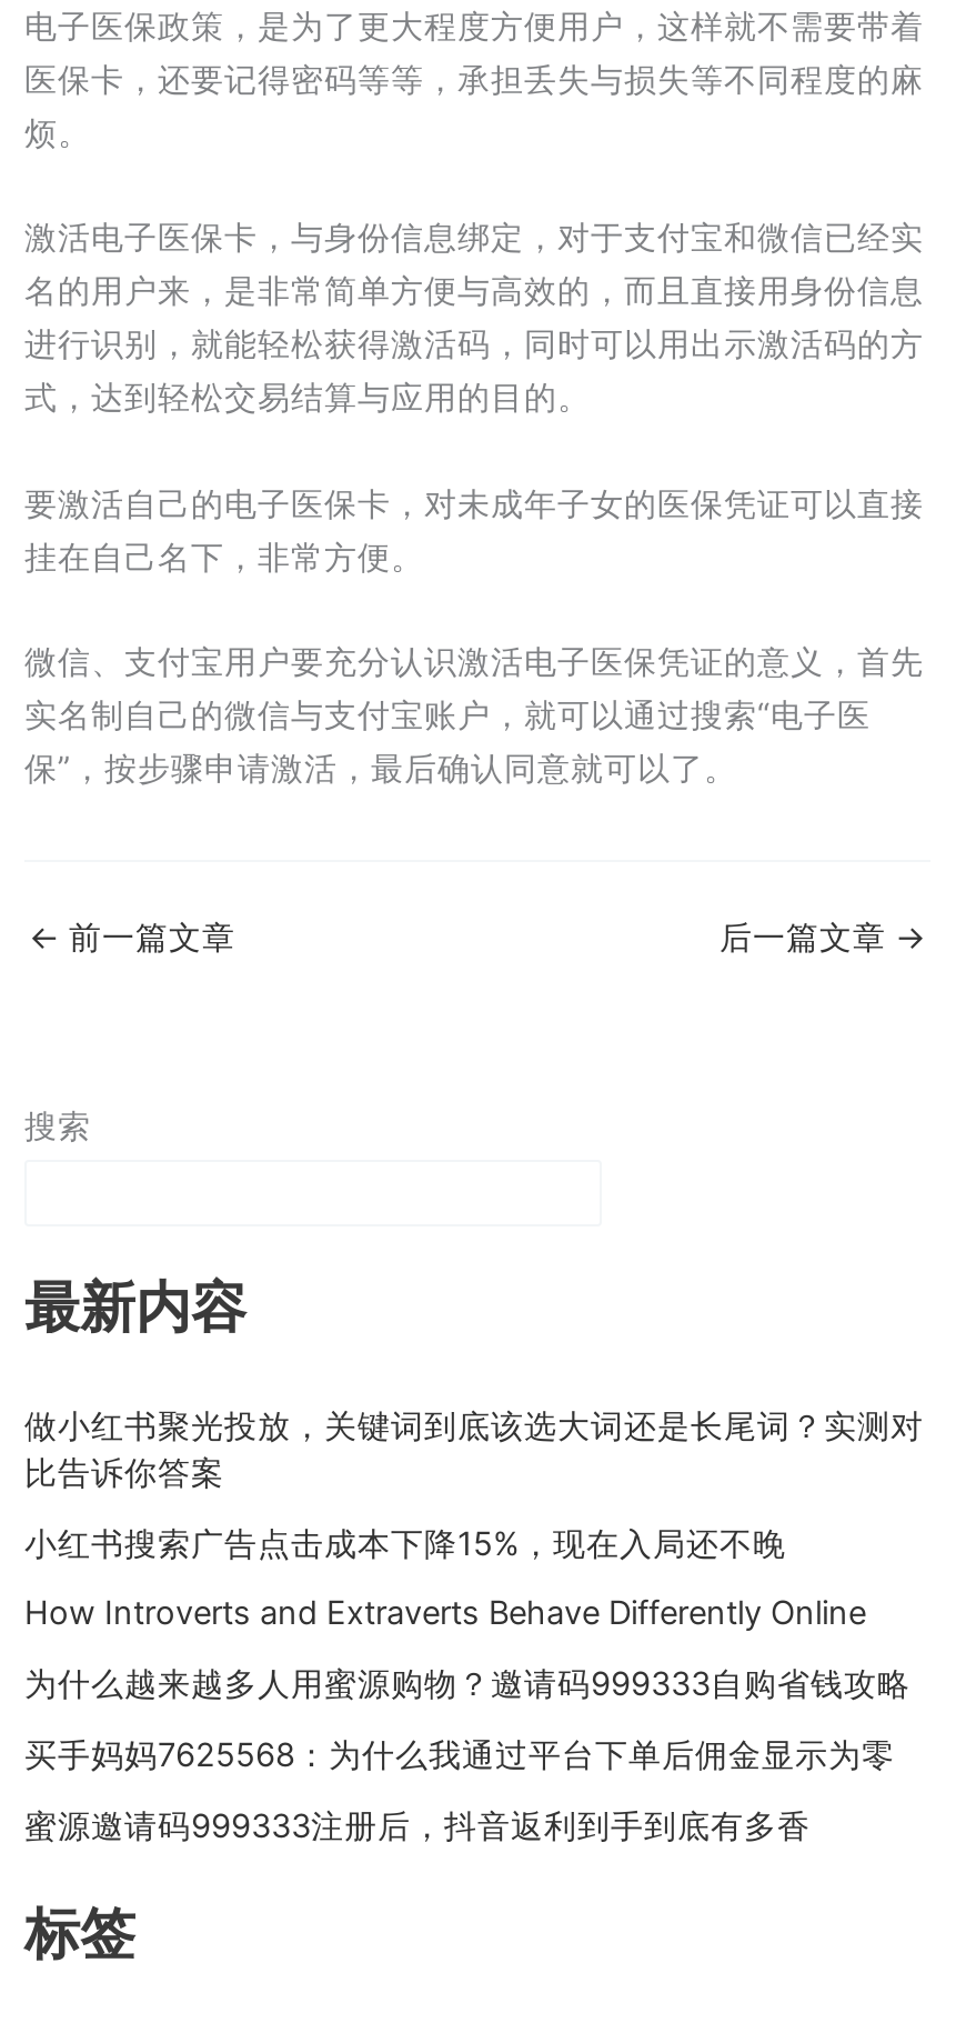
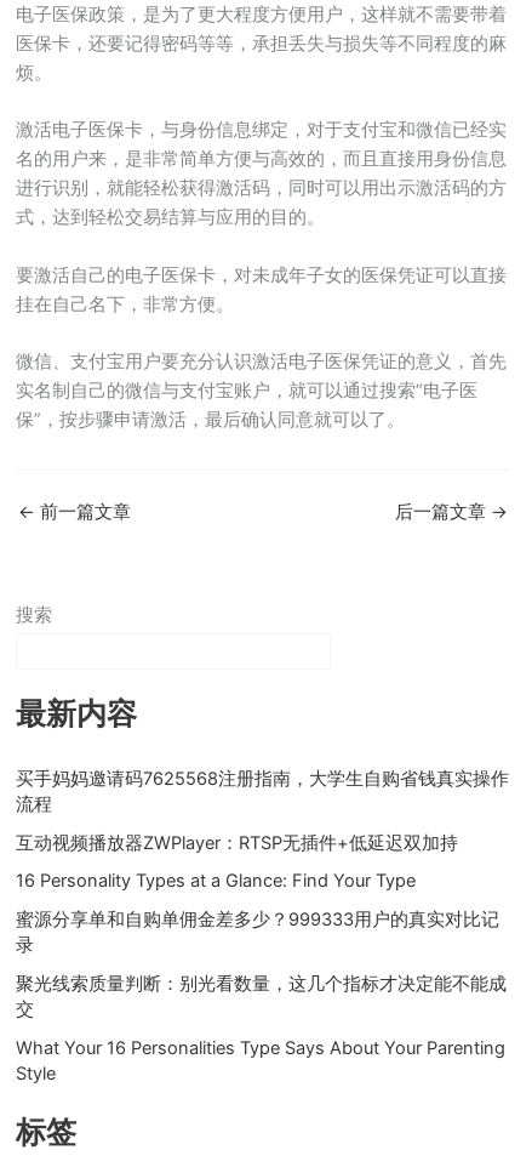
[24,1406,924,1492] 做小红书聚光投放，关键词到底该选大词还是长尾词？实测对 | 比告诉你答案 -> [16,767,509,815] 买手妈妈邀请码7625568注册指南，大学生自购省钱真实操作 | 流程
[24,1523,786,1563] 小红书搜索广告点击成本下降15%，现在入局还不晚 -> [16,832,458,853] 互动视频播放器ZWPlayer：RTSP无插件+低延迟双加持
[24,1594,866,1634] How Introverts and Extraverts Behave Differently Online -> [16,870,416,892] 16 Personality Types at a Glance: Find Your Type
[24,1665,910,1705] 为什么越来越多人用蜜源购物？邀请码999333自购省钱攻略 -> [16,909,499,956] 蜜源分享单和自购单佣金差多少？999333用户的真实对比记 | 录
[24,1736,895,1776] 买手妈妈7625568：为什么我通过平台下单后佣金显示为零 -> [16,973,507,1021] 聚光线索质量判断：别光看数量，这几个指标才决定能不能成 | 交
[24,1807,811,1847] 蜜源邀请码999333注册后，抖音返利到手到底有多香 -> [16,1038,505,1085] What Your 16 Personalities Type Says About Your Parenting | Style

